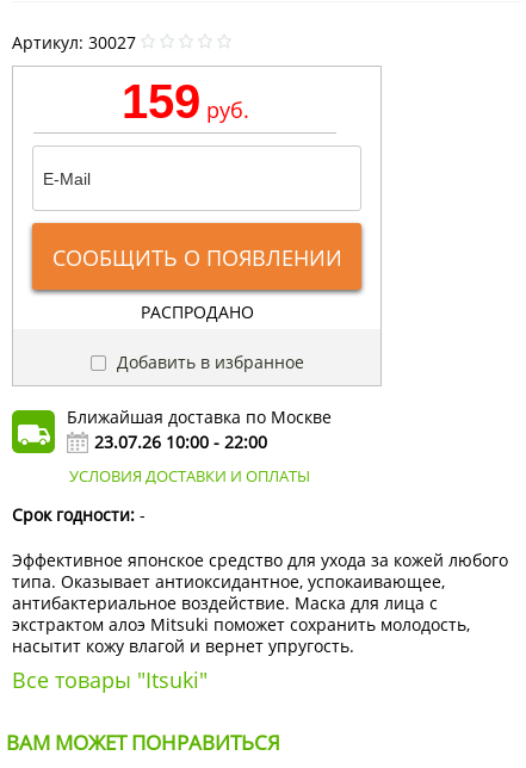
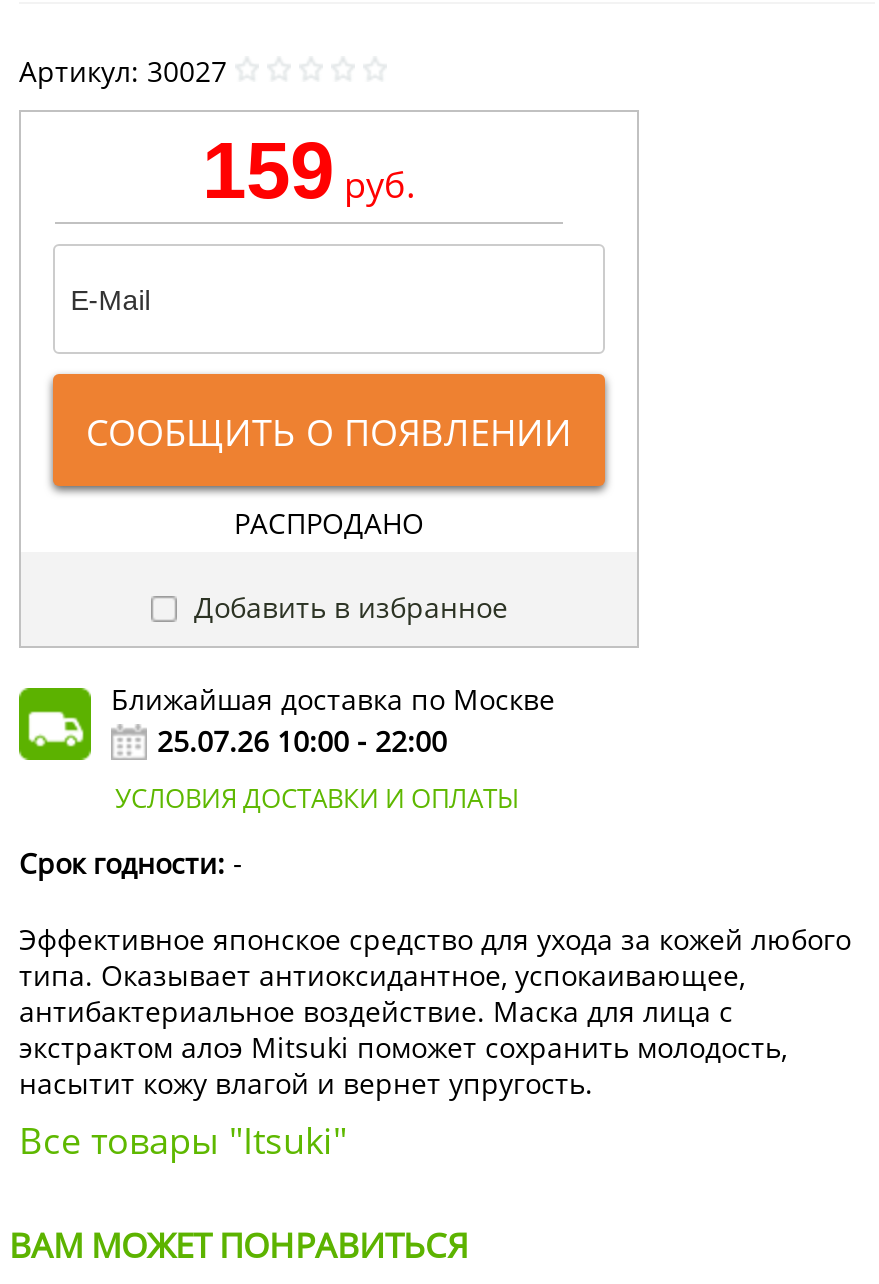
[94,431,267,454] 23.07.26 10:00 - 22:00 -> [157,723,447,761] 25.07.26 10:00 - 22:00

